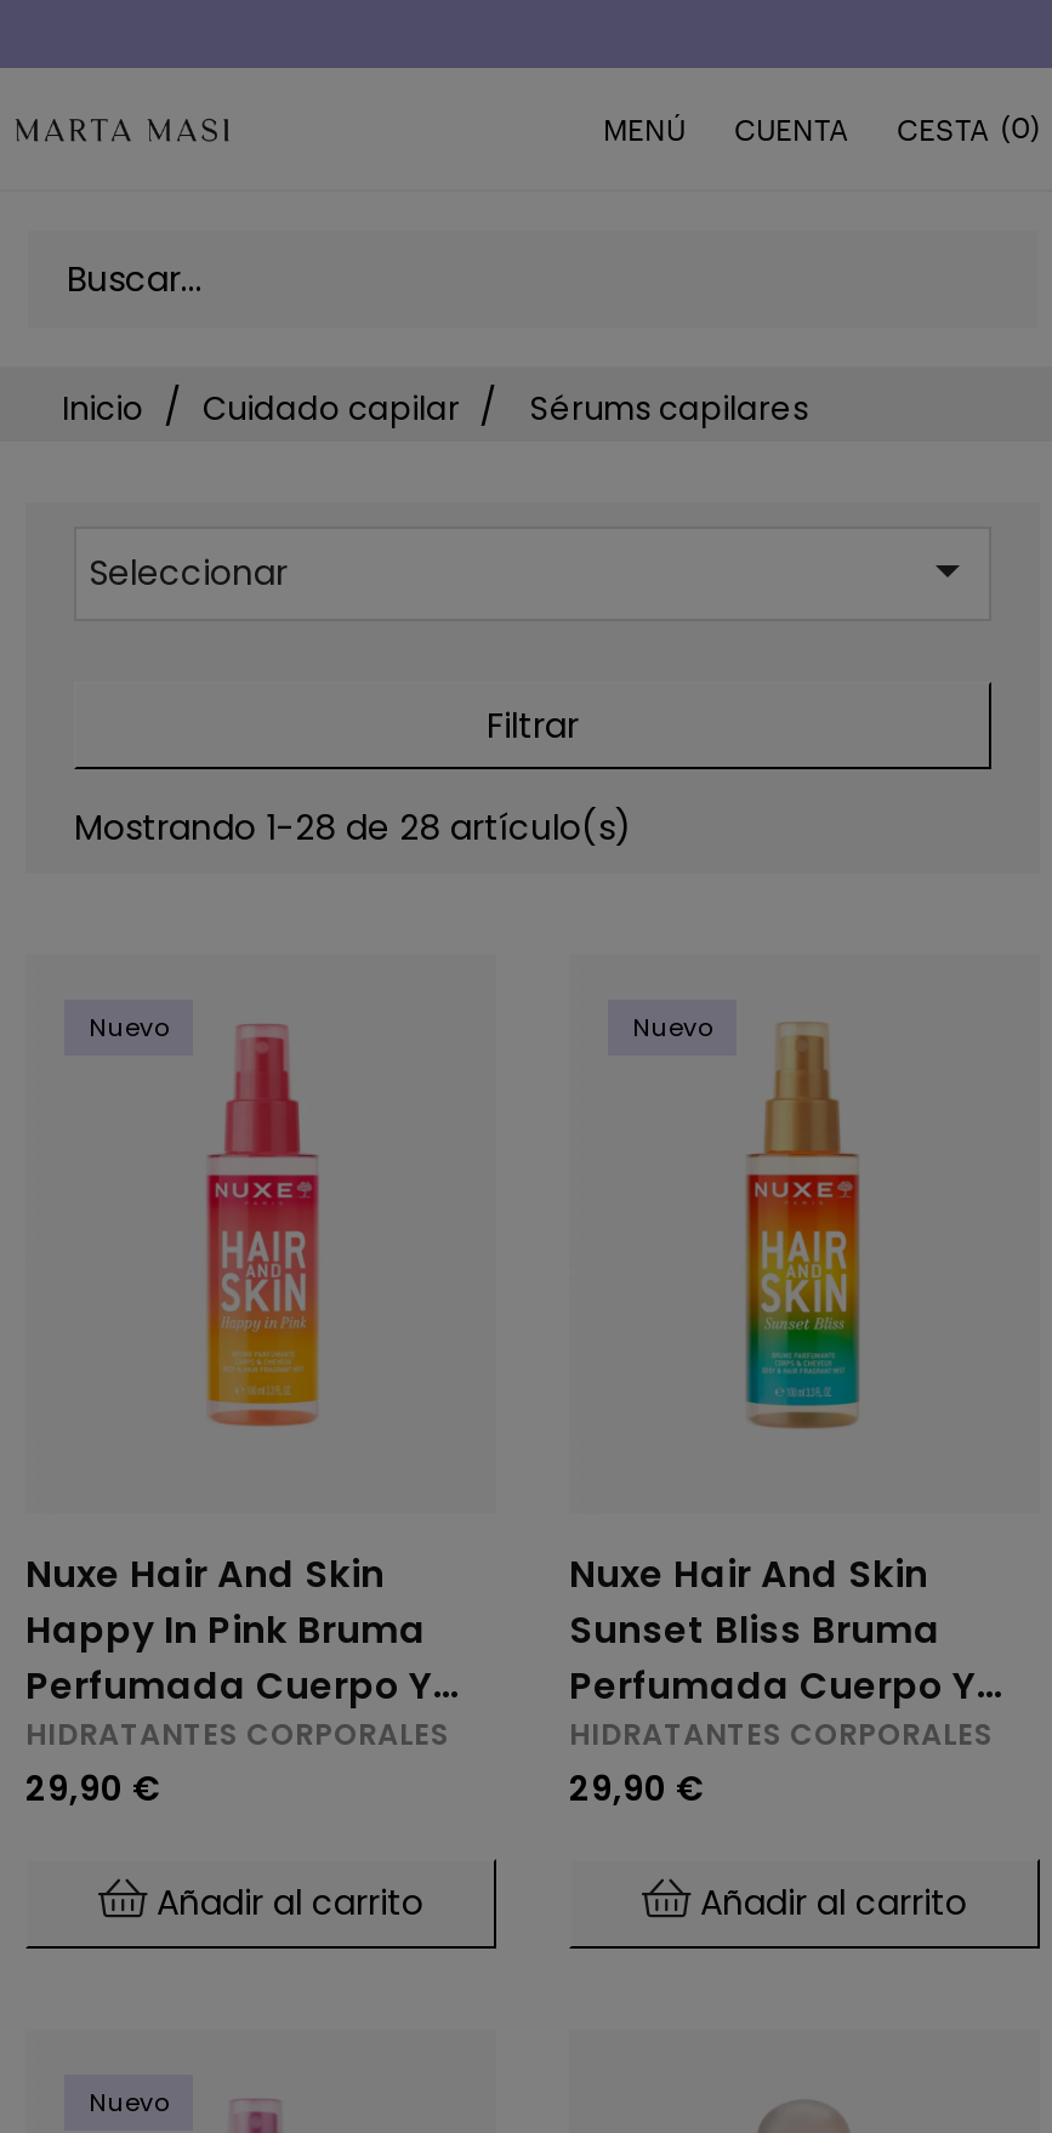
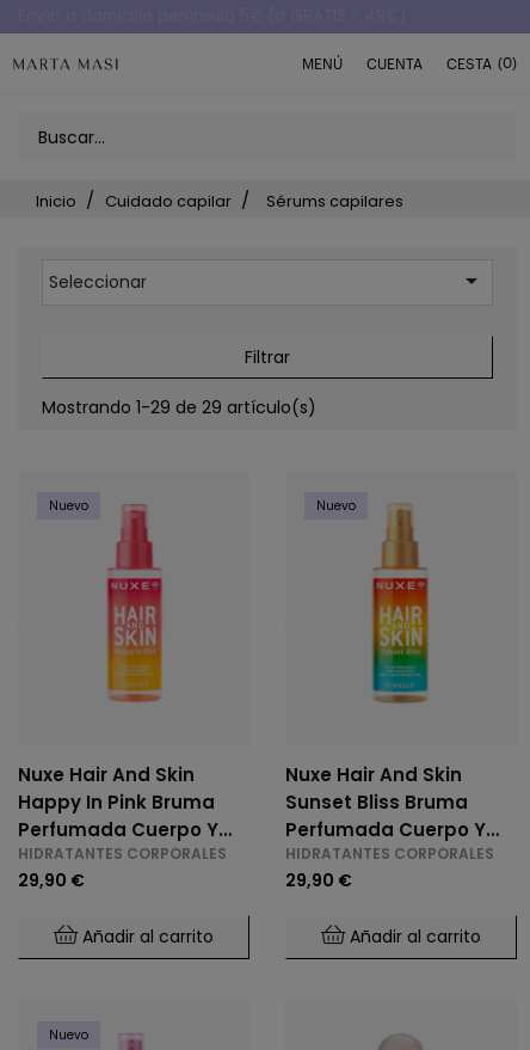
[74,803,632,852] Mostrando 1-28 de 28 artículo(s) -> [42,395,316,419] Mostrando 1-29 de 29 artículo(s)

